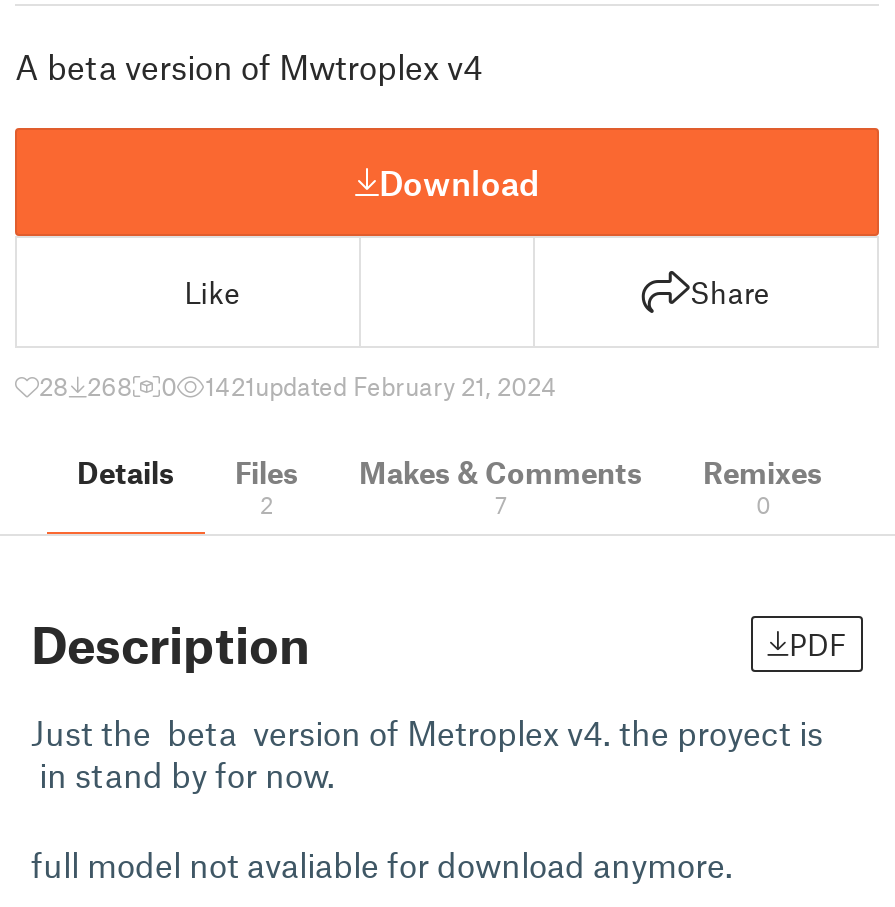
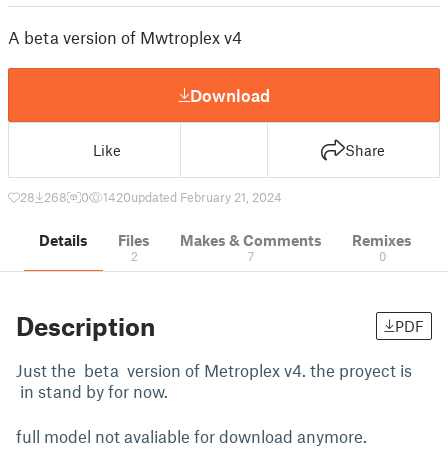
[205,370,557,402] 1421updated February 21, 2024 -> [103,189,282,205] 1420updated February 21, 2024

